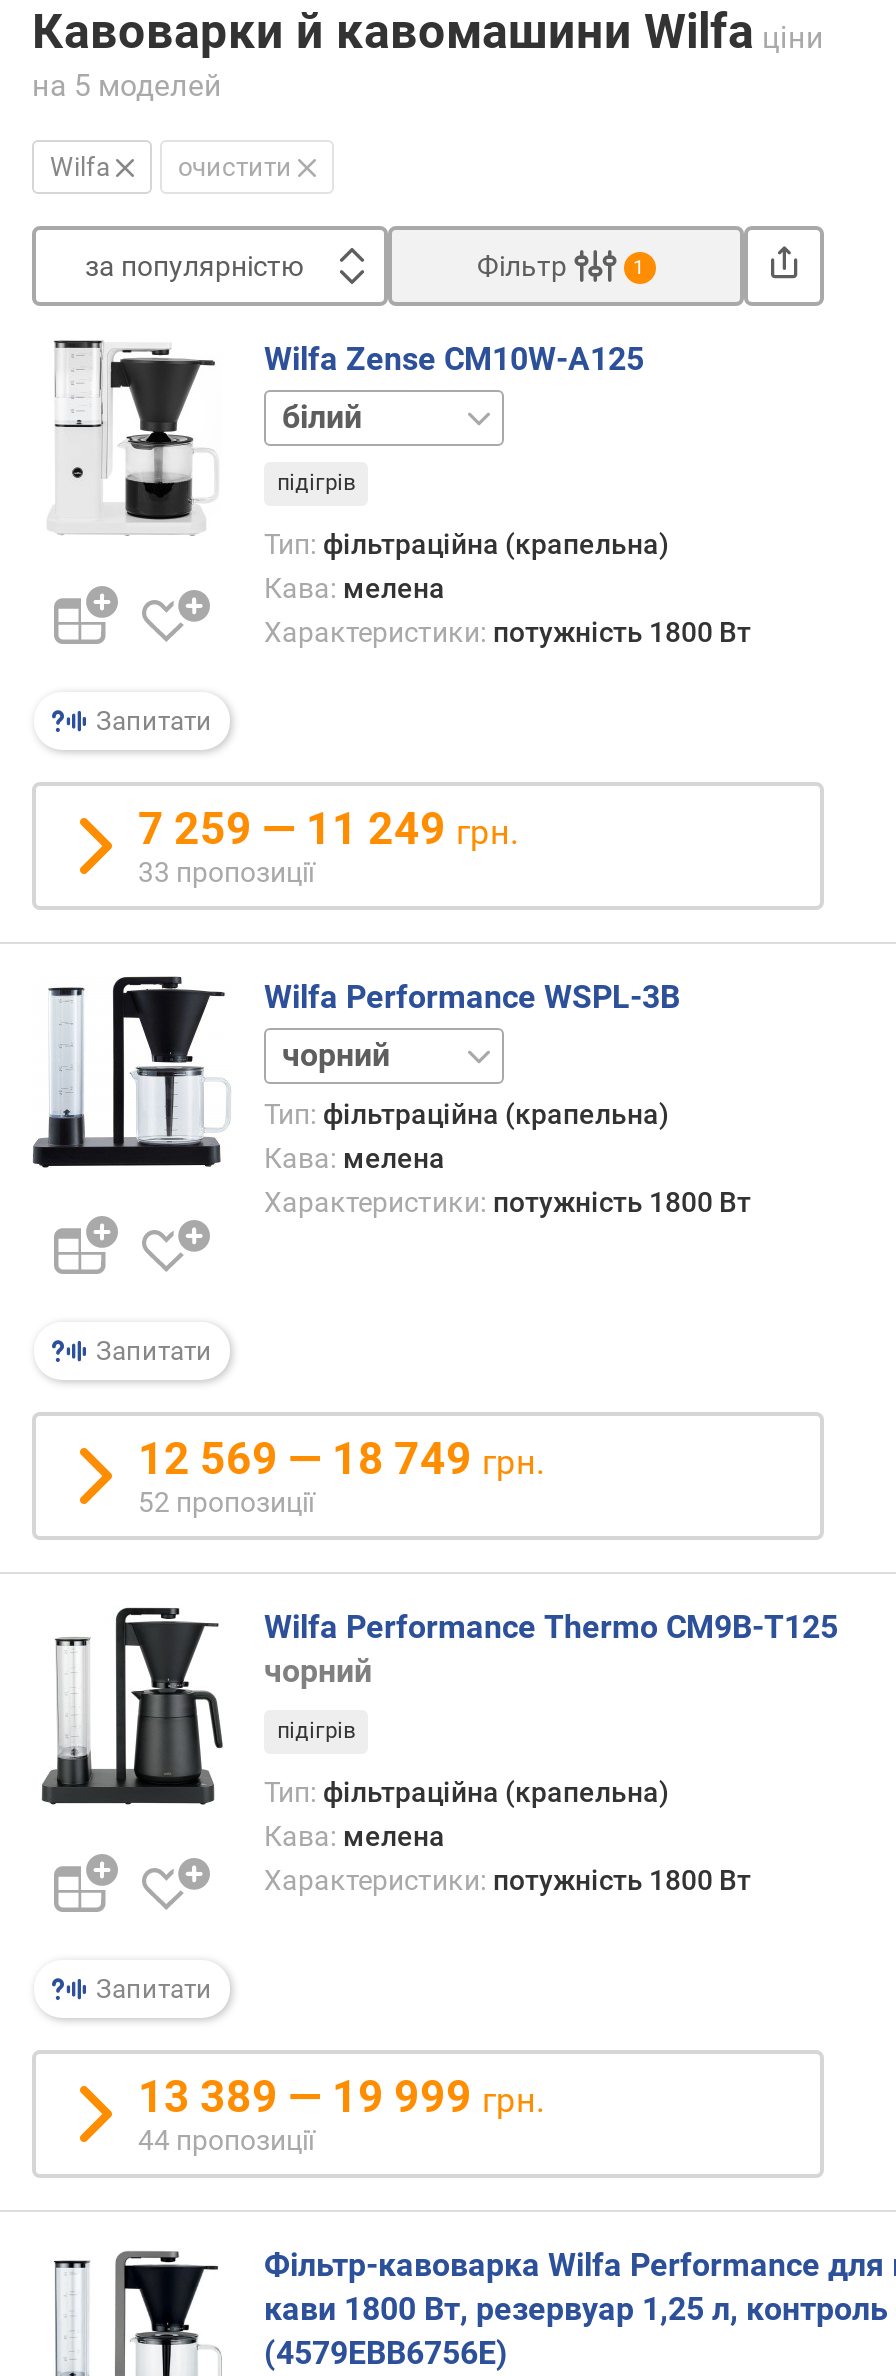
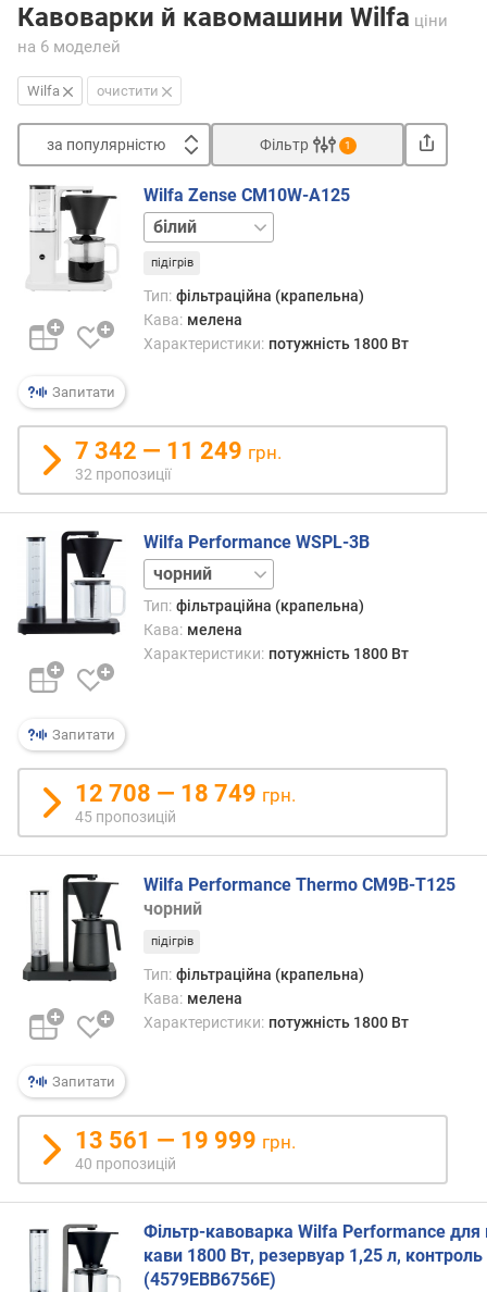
[32,68,222,104] на 5 моделей -> [17,37,121,57] на 6 моделей
[138,804,518,854] 7 259 — 11 249 грн. -> [75,437,282,464] 7 342 — 11 249 грн.
[138,856,314,888] 33 пропозиції -> [75,465,171,483] 32 пропозиції
[138,1434,544,1518] 12 569 — 18 749 грн. | 52 пропозиції -> [75,780,296,825] 12 708 — 18 749 грн. | 45 пропозицій
[138,2072,544,2156] 13 389 — 19 999 грн. | 44 пропозиції -> [75,1127,296,1172] 13 561 — 19 999 грн. | 40 пропозицій

